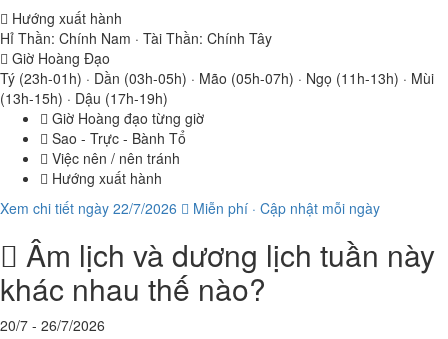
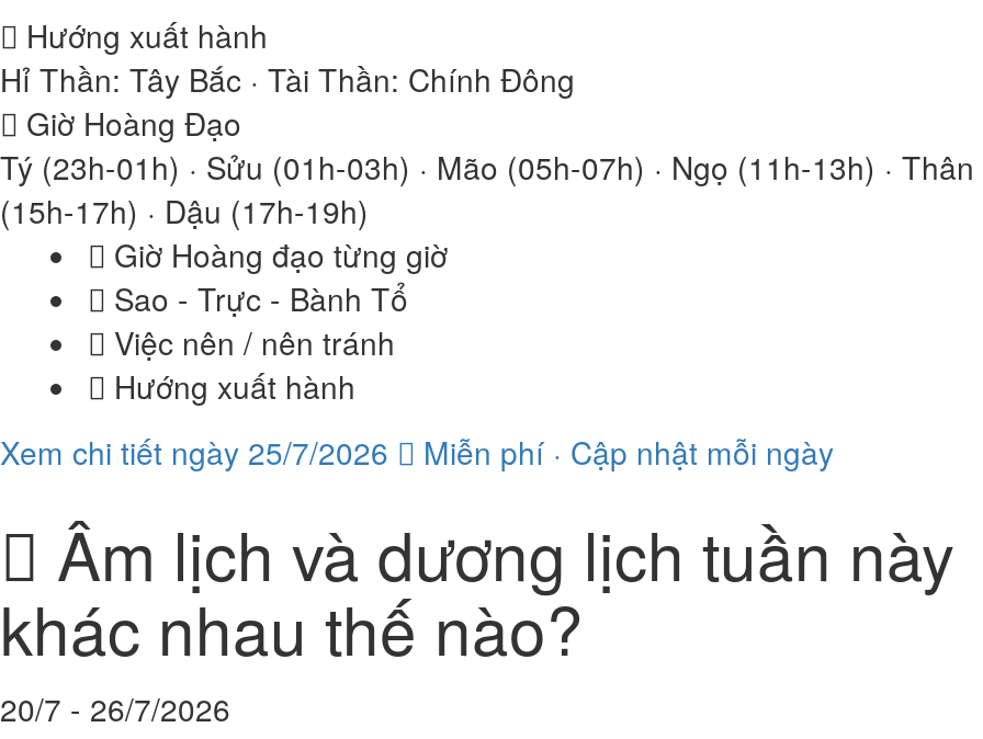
[0,28,272,48] Hỉ Thần: Chính Nam · Tài Thần: Chính Tây -> [0,57,575,101] Hỉ Thần: Tây Bắc · Tài Thần: Chính Đông
[0,68,434,88] Tý (23h-01h) · Dần (03h-05h) · Mão (05h-07h) · Ngọ (11h-13h) · Mùi -> [0,145,974,189] Tý (23h-01h) · Sửu (01h-03h) · Mão (05h-07h) · Ngọ (11h-13h) · Thân
[0,88,168,108] (13h-15h) · Dậu (17h-19h) -> [0,189,369,232] (15h-17h) · Dậu (17h-19h)
[0,198,380,218] Xem chi tiết ngày 22/7/2026 Miễn phí · Cập nhật mỗi ngày -> [0,430,834,474] Xem chi tiết ngày 25/7/2026 Miễn phí · Cập nhật mỗi ngày

